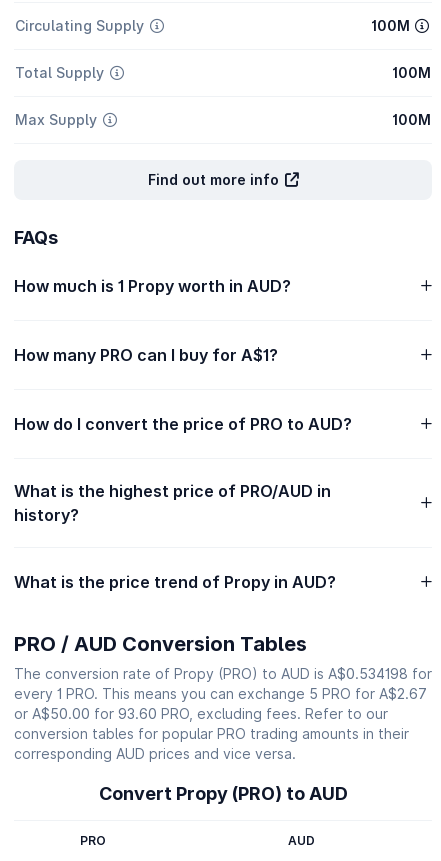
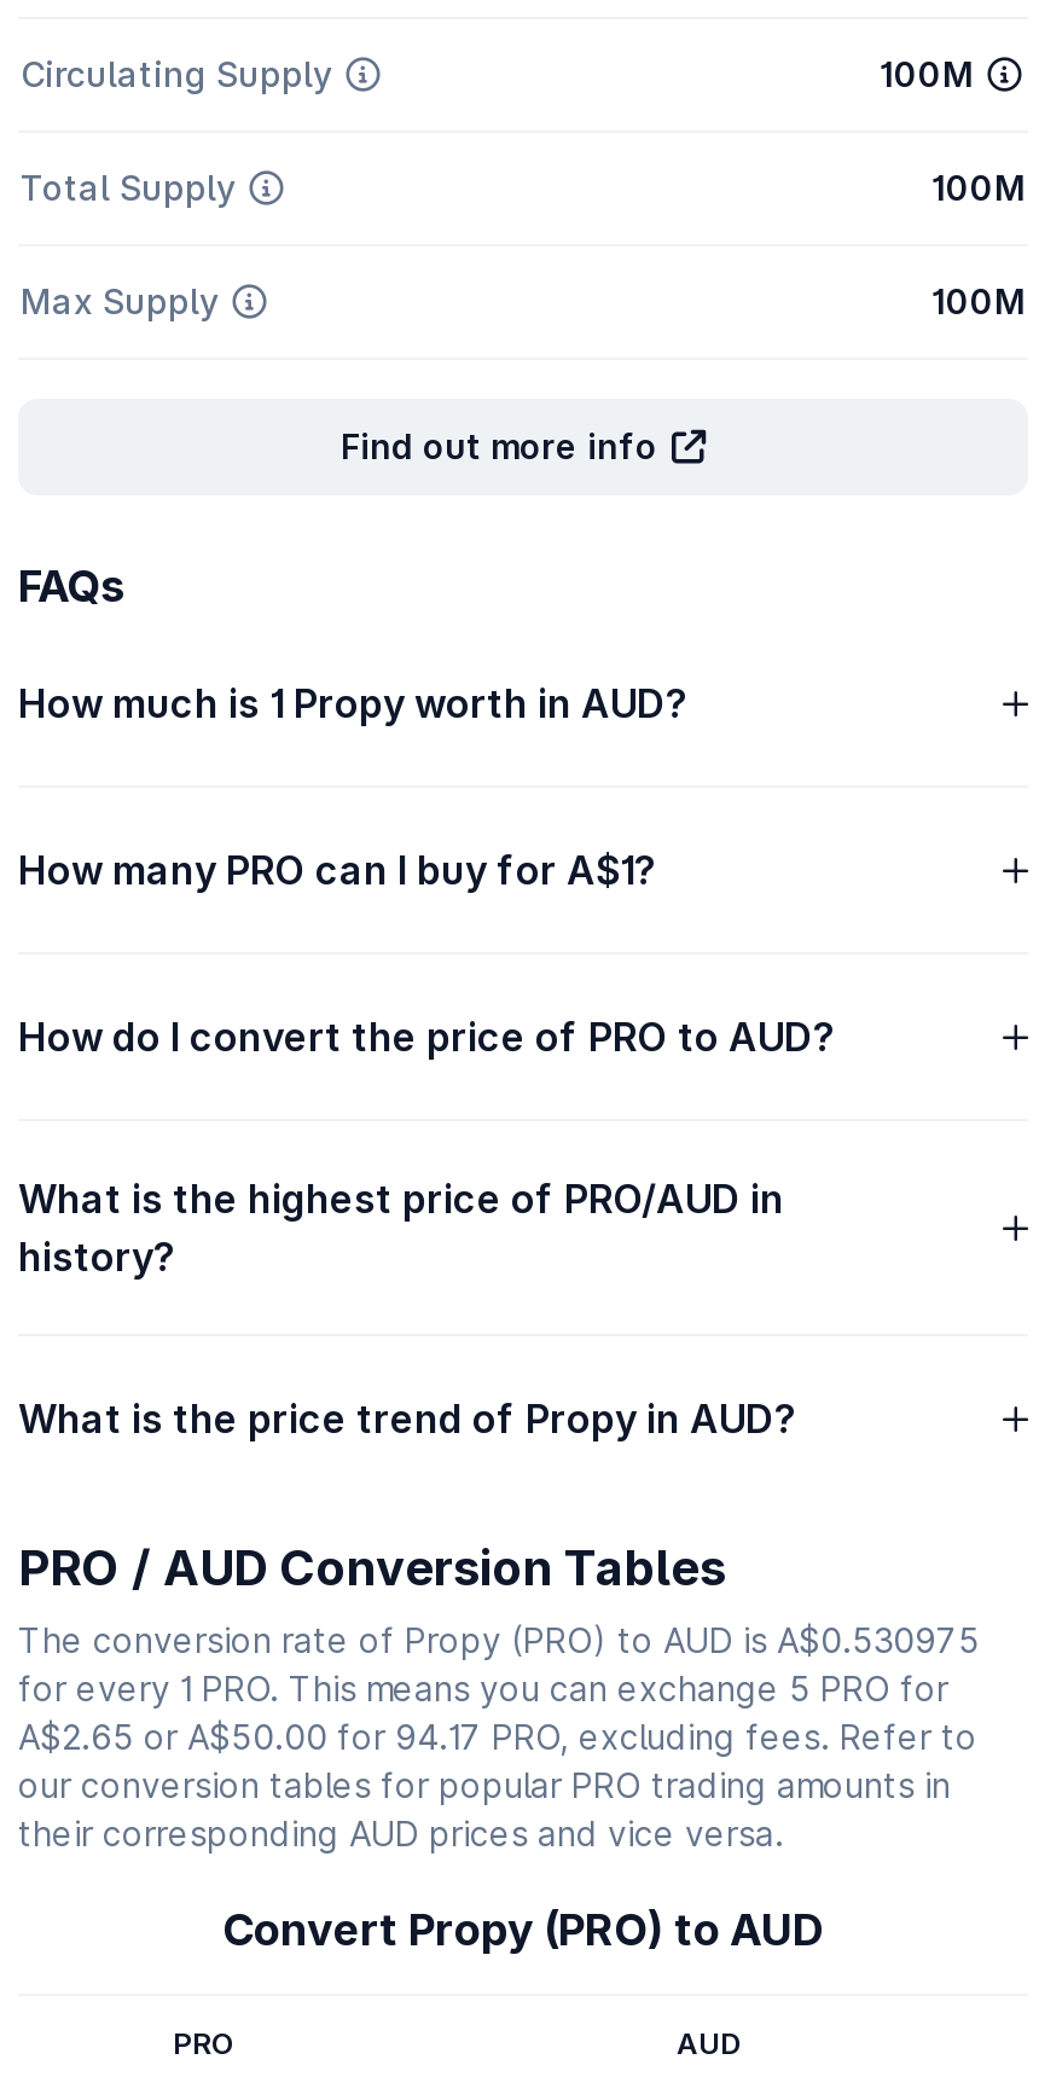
[14,665,432,762] The conversion rate of Propy (PRO) to AUD is A$0.534198 for | every 1 PRO. This means you can exchange 5 PRO for A$2.67 | or A$50.00 for 93.60 PRO, excluding fees. Refer to our | conversion tables for popular PRO trading amounts in their | corresponding AUD prices and vice versa. -> [18,1619,980,1854] The conversion rate of Propy (PRO) to AUD is A$0.530975 | for every 1 PRO. This means you can exchange 5 PRO for | A$2.65 or A$50.00 for 94.17 PRO, excluding fees. Refer to | our conversion tables for popular PRO trading amounts in | their corresponding AUD prices and vice versa.

